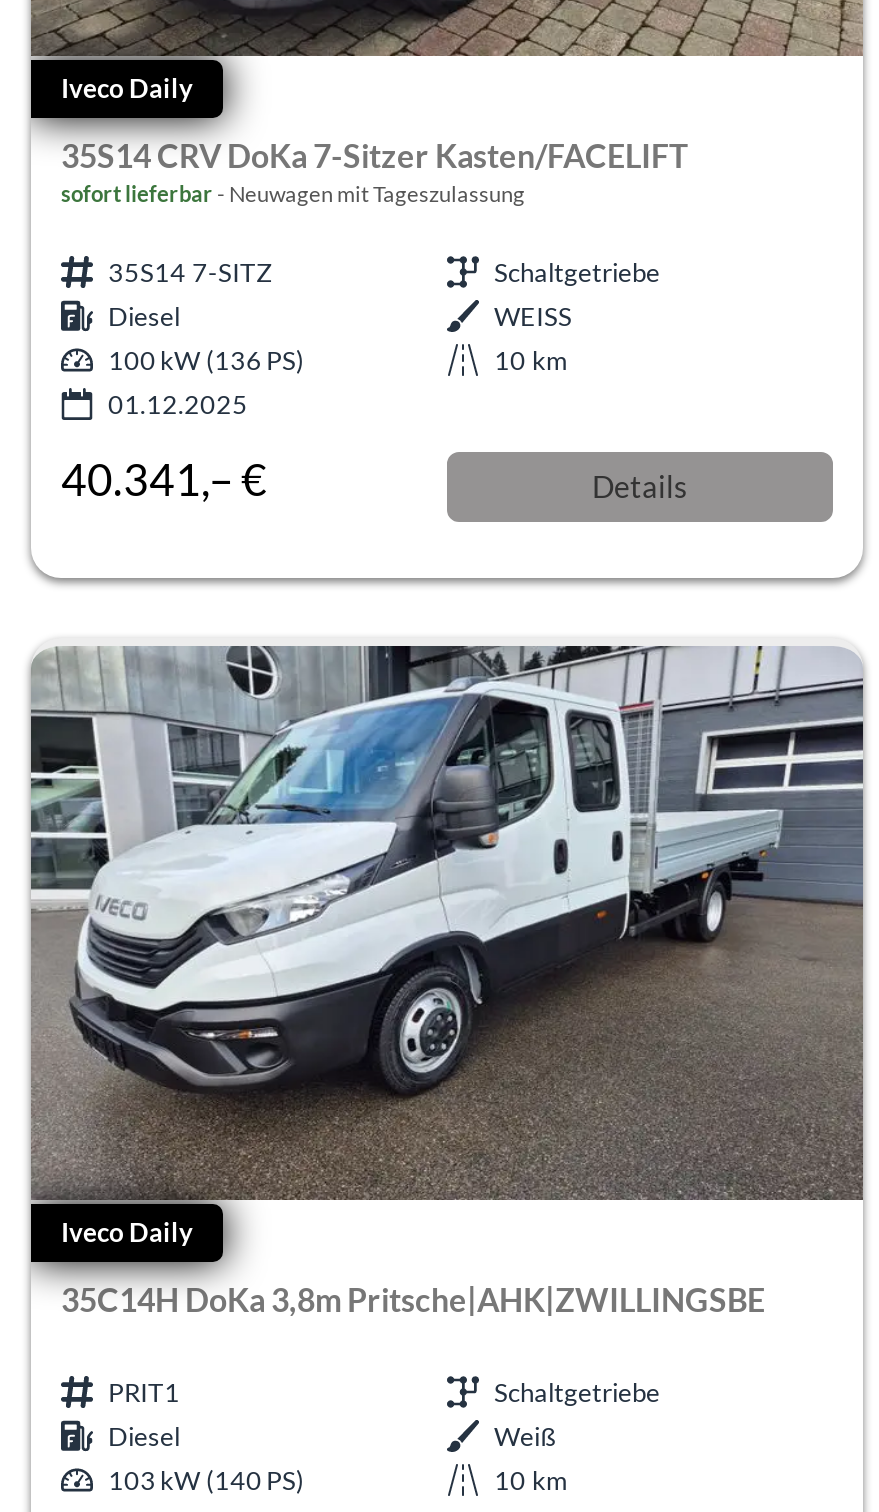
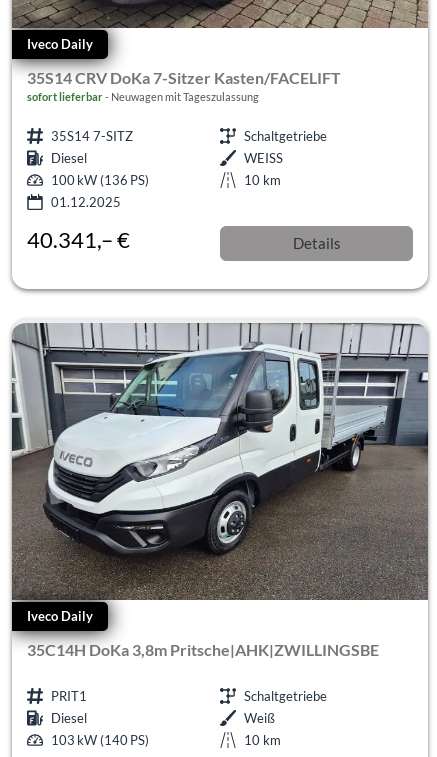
[29,646,865,1192] [image] -> [11,322,428,595] [image]

